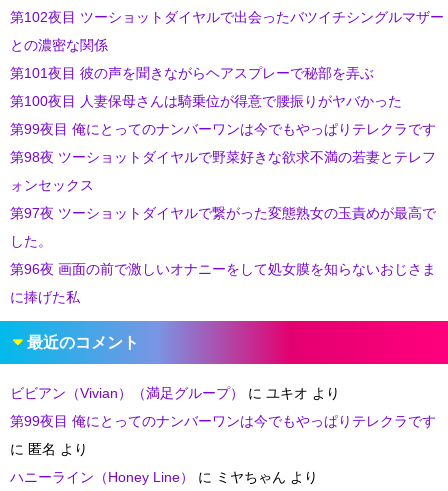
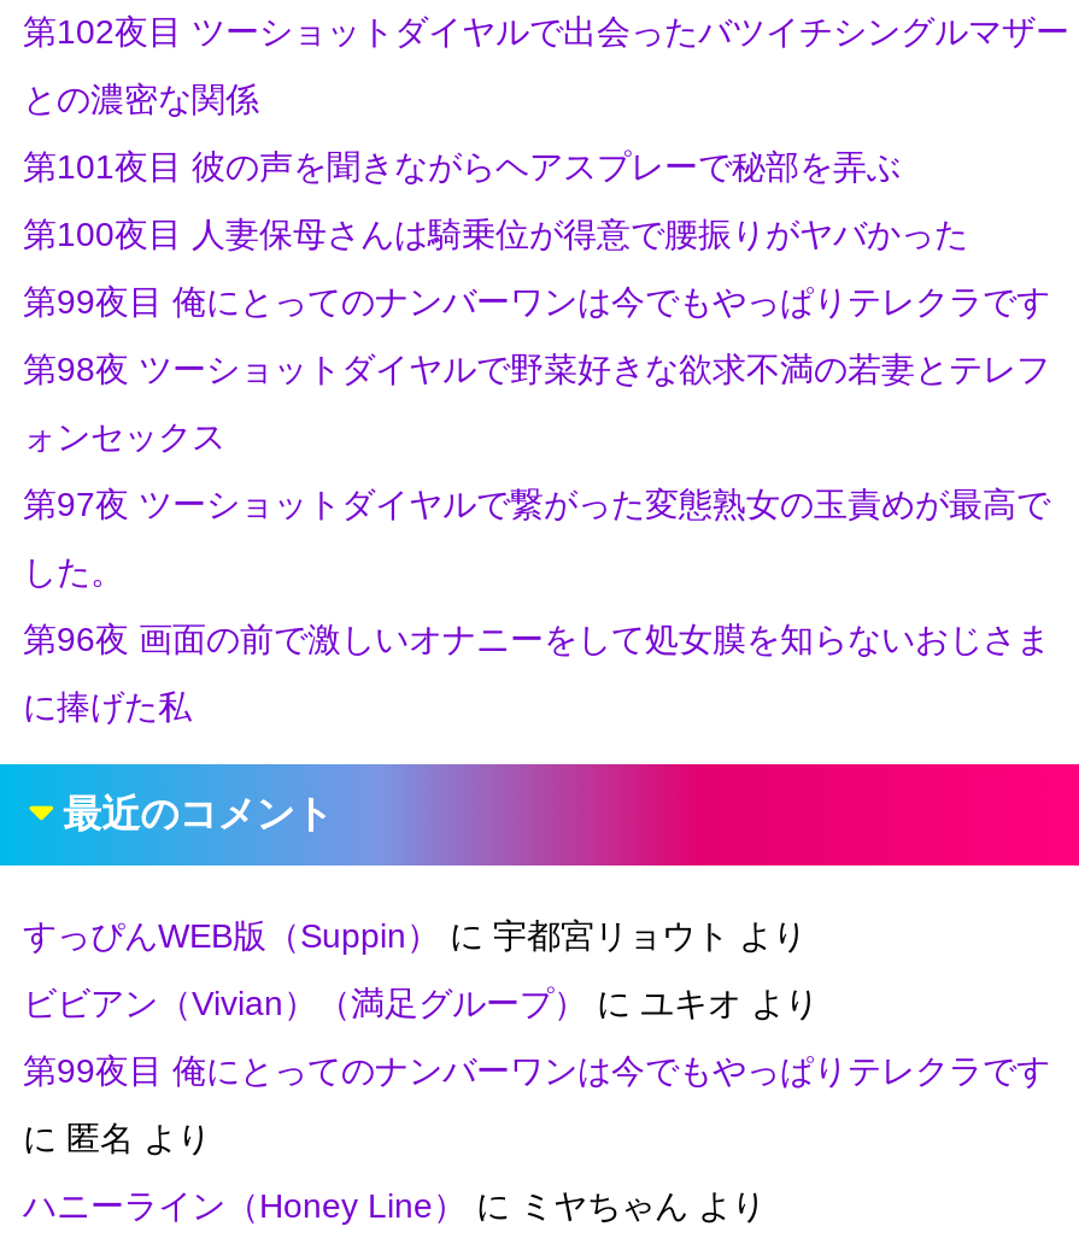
none -> [23,917,807,956] すっぴんWEB版（Suppin）に宇都宮リョウトより

